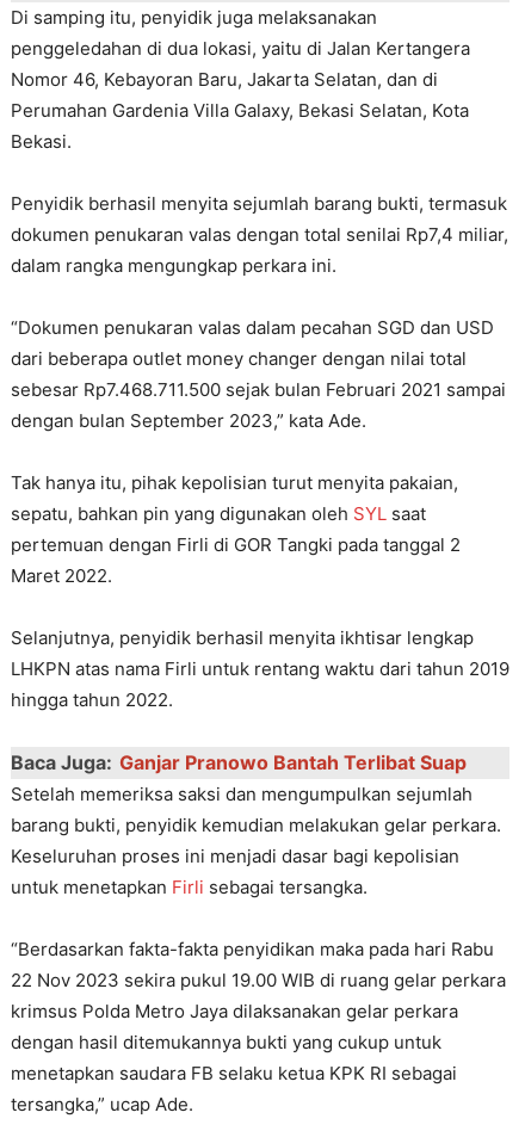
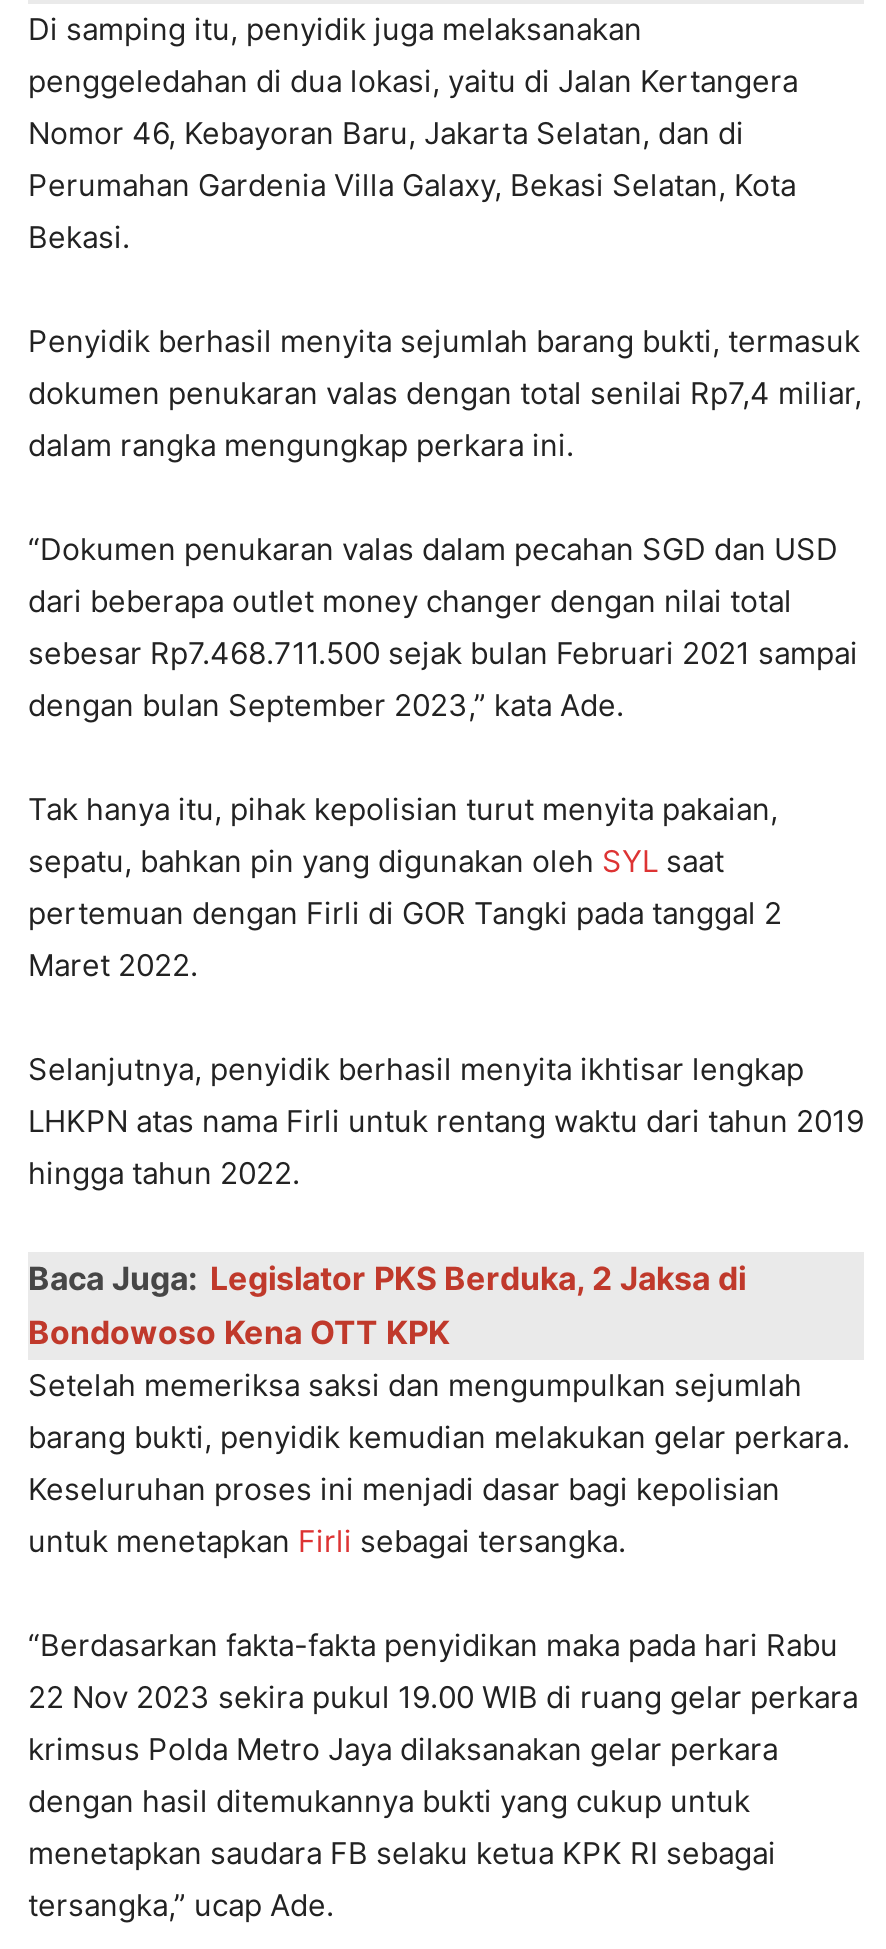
[11,750,467,774] Baca Juga: Ganjar Pranowo Bantah Terlibat Suap -> [28,1257,746,1351] Baca Juga: Legislator PKS Berduka, 2 Jaksa di | Bondowoso Kena OTT KPK

